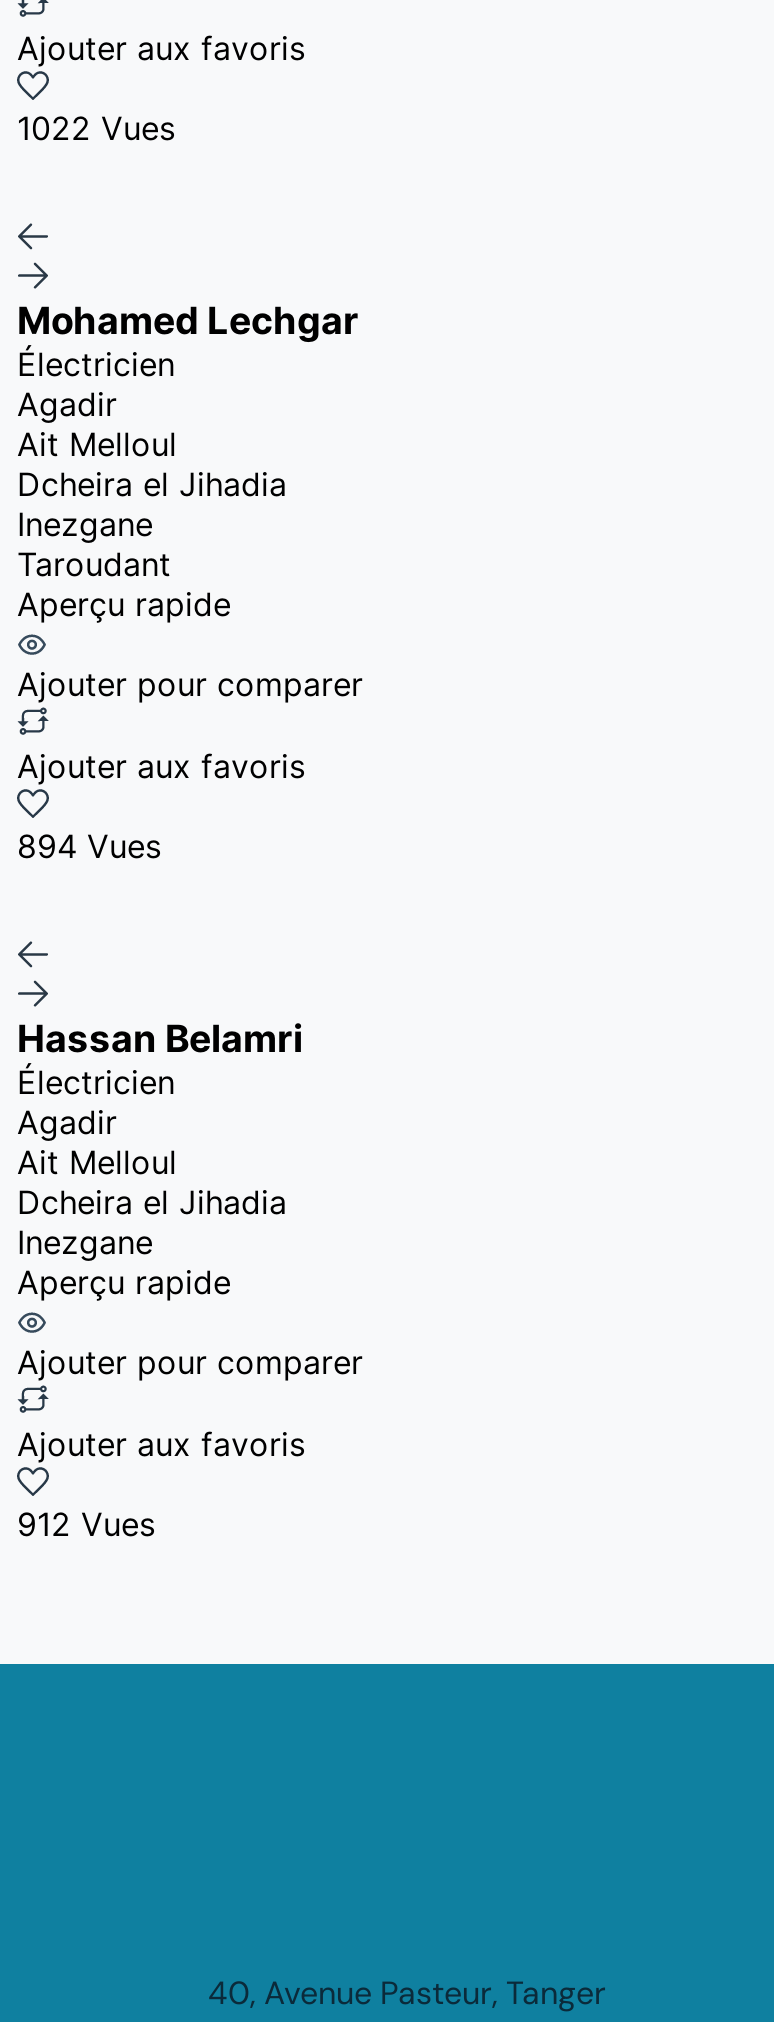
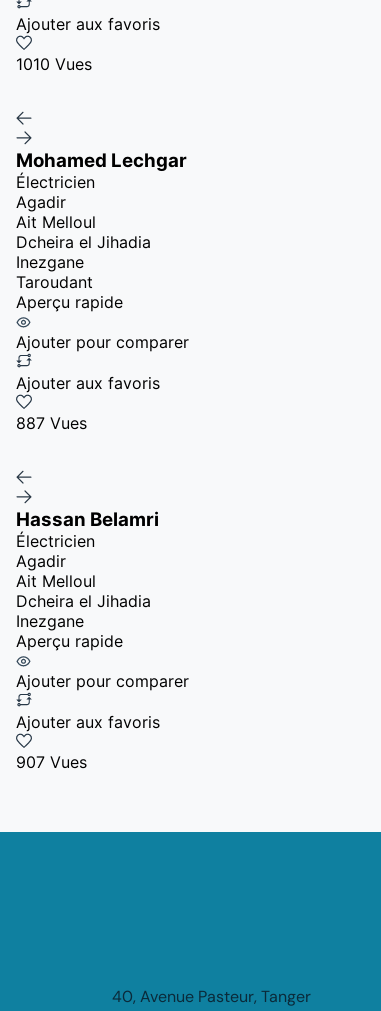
[17,108,175,148] 1022 Vues -> [16,54,92,74] 1010 Vues
[17,826,161,866] 894 Vues -> [16,413,87,433] 887 Vues
[17,1504,155,1544] 912 Vues -> [16,752,87,772] 907 Vues

